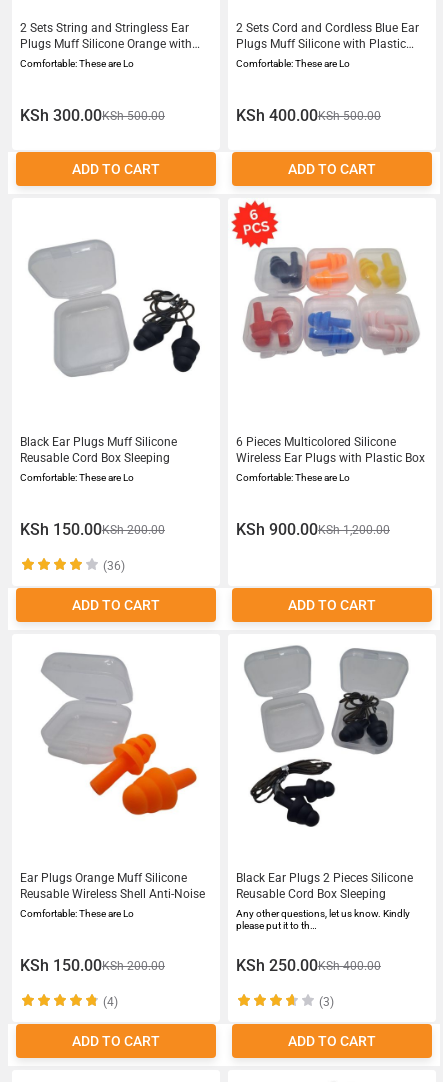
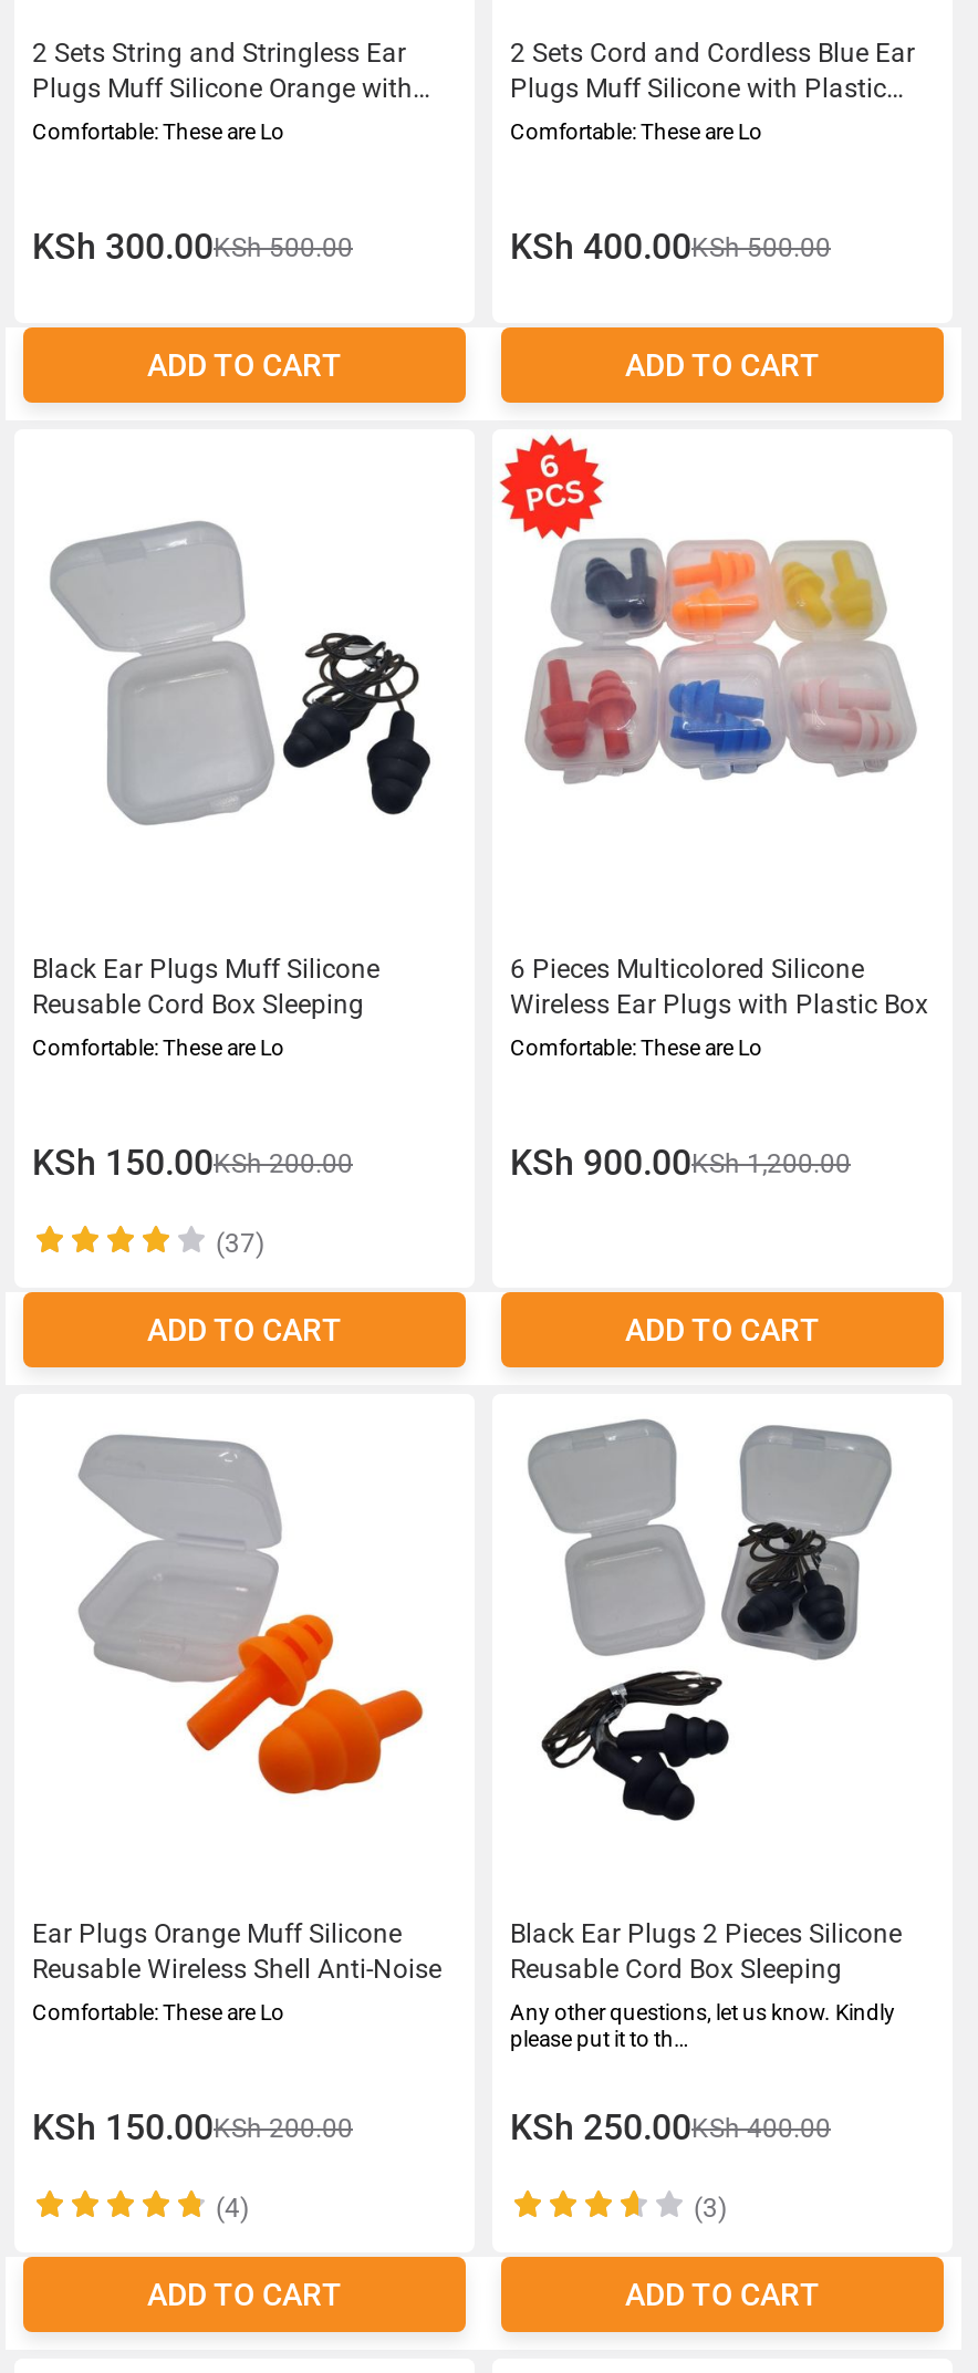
[103,558,125,572] (36) -> [216,1227,264,1258] (37)

